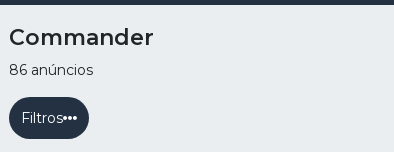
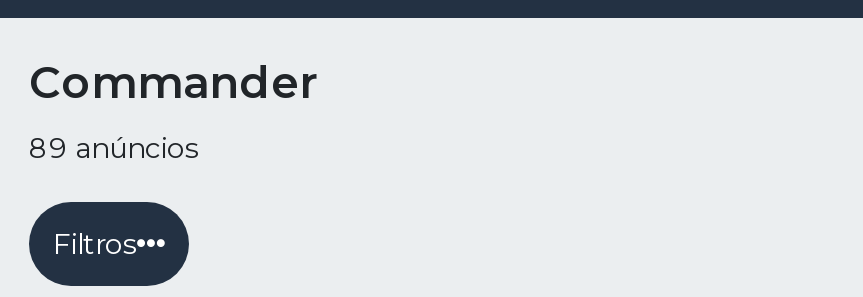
[9,61,93,79] 86 anúncios -> [29,130,199,166] 89 anúncios

